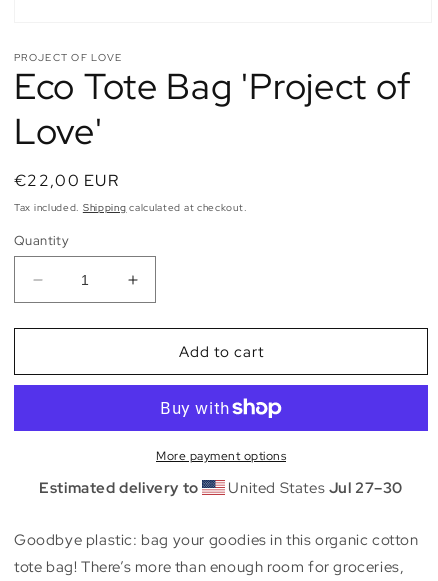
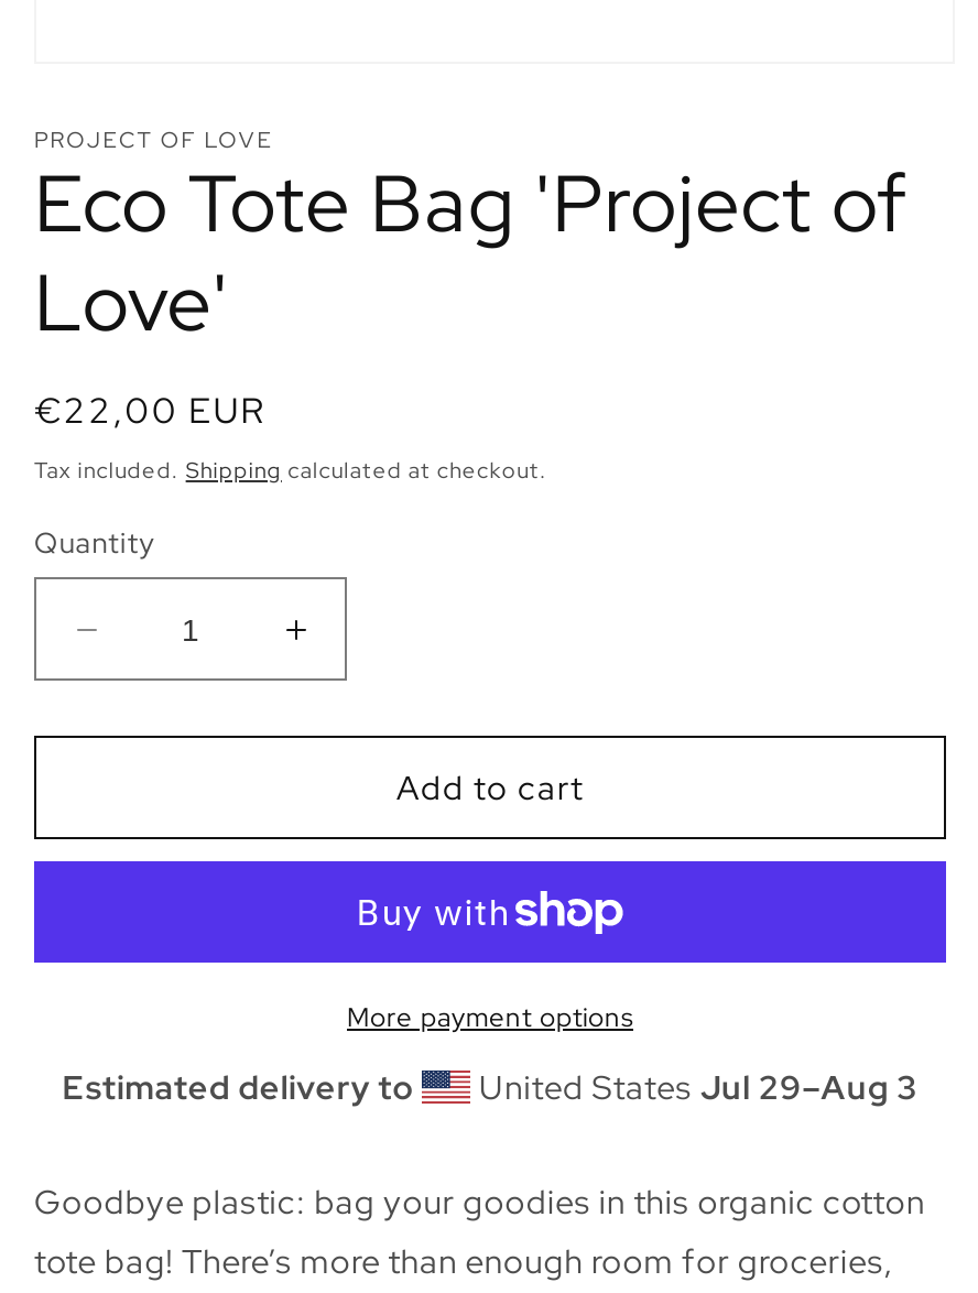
[225,478,403,498] United States Jul 27–30 -> [471,1066,918,1110] United States Jul 29–Aug 3

